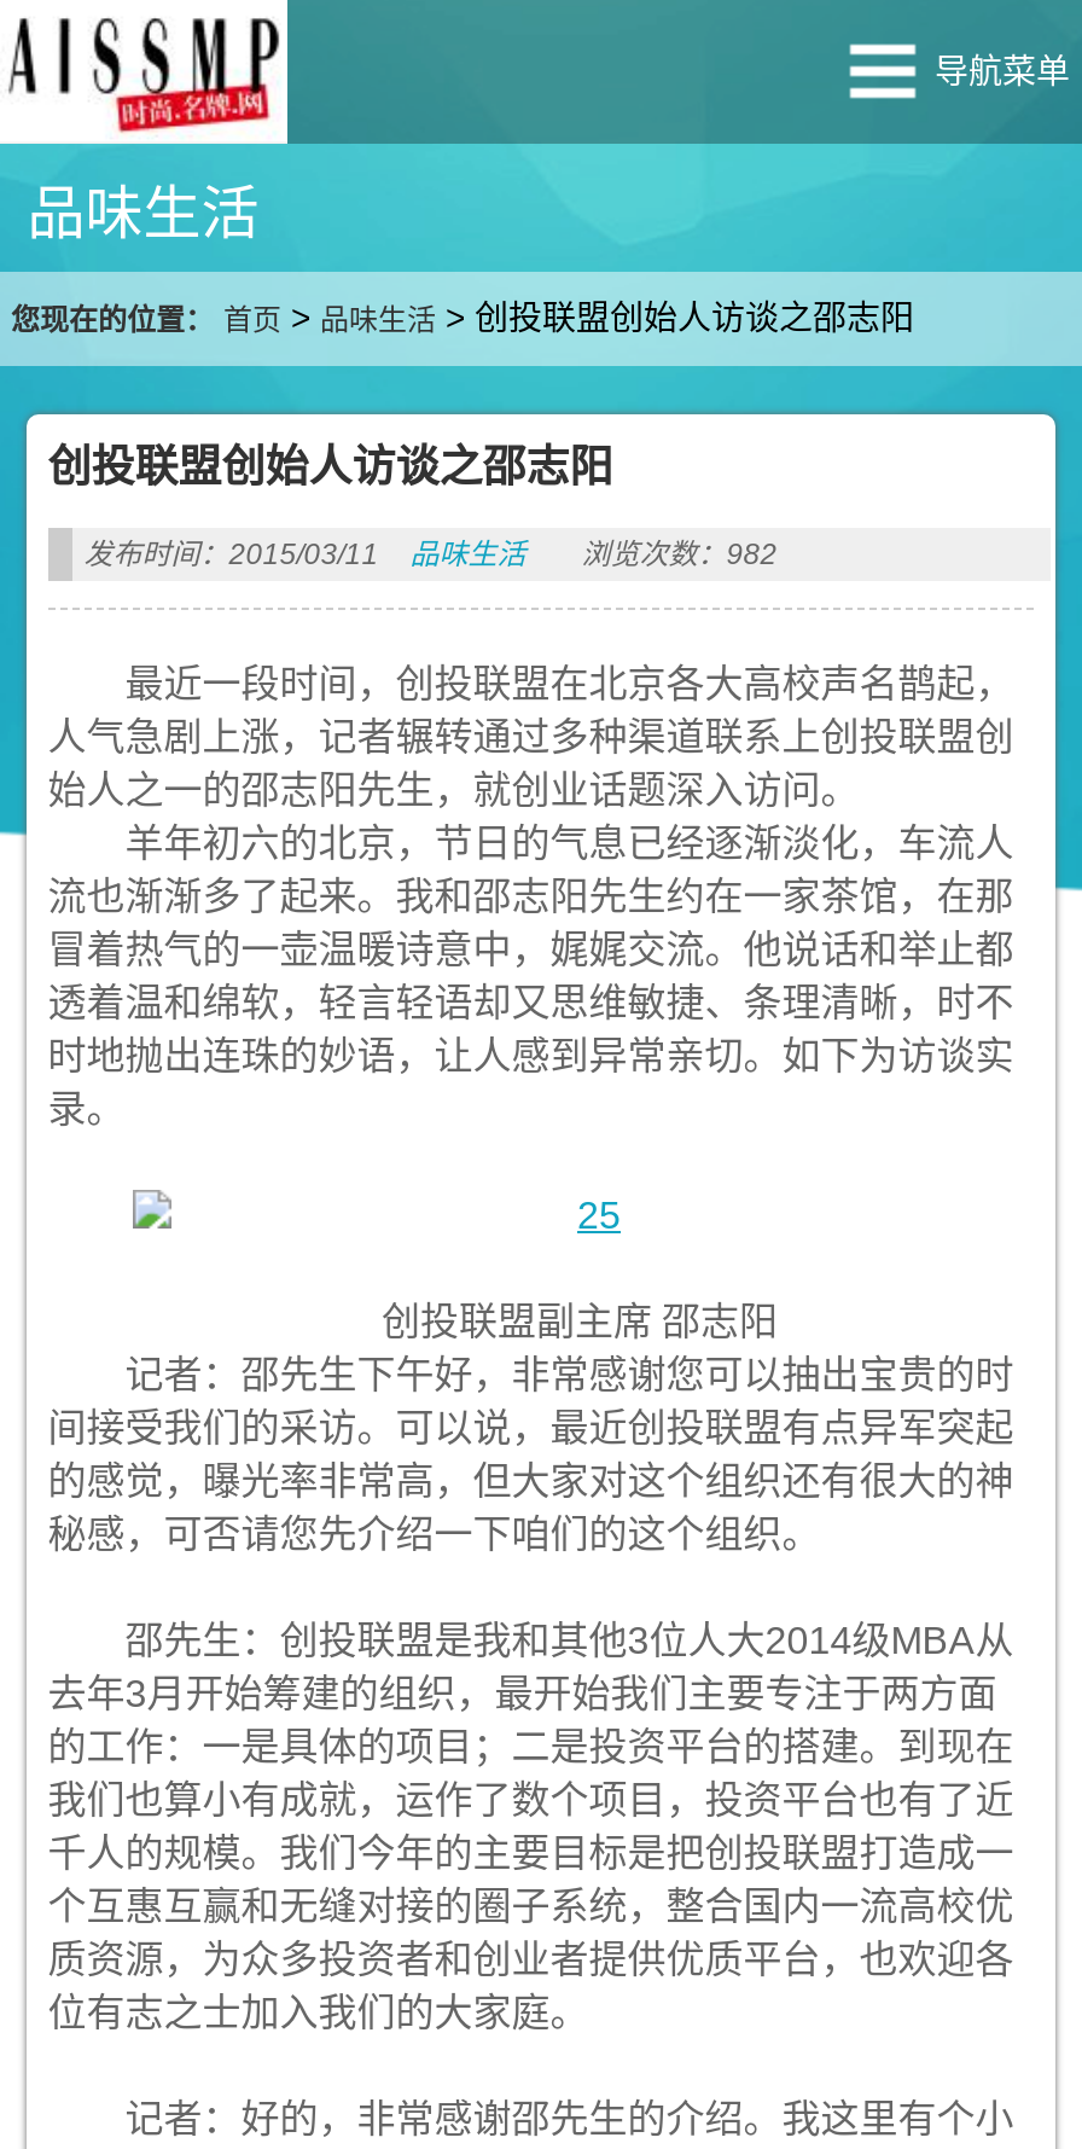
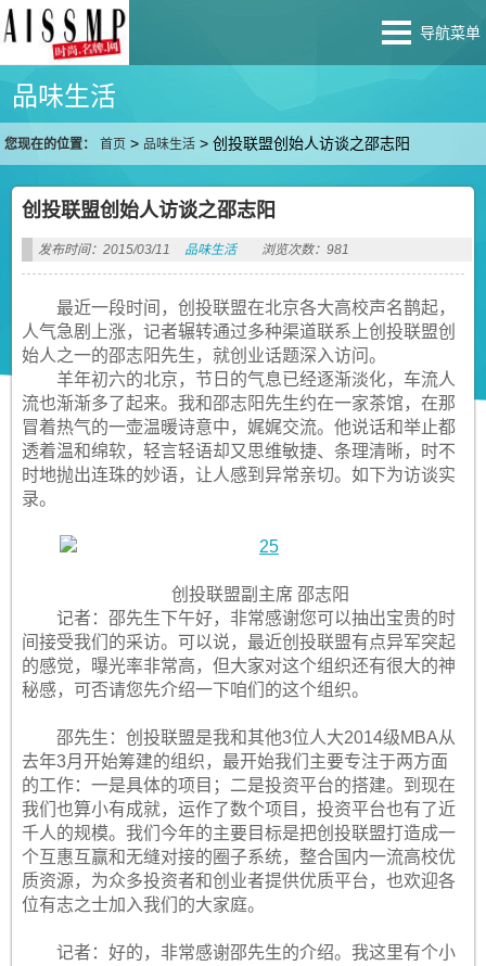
[581,538,777,571] 浏览次数：982 -> [261,242,349,257] 浏览次数：981

